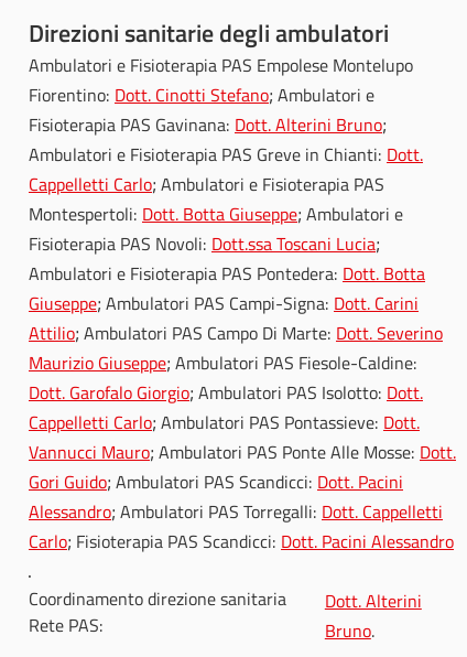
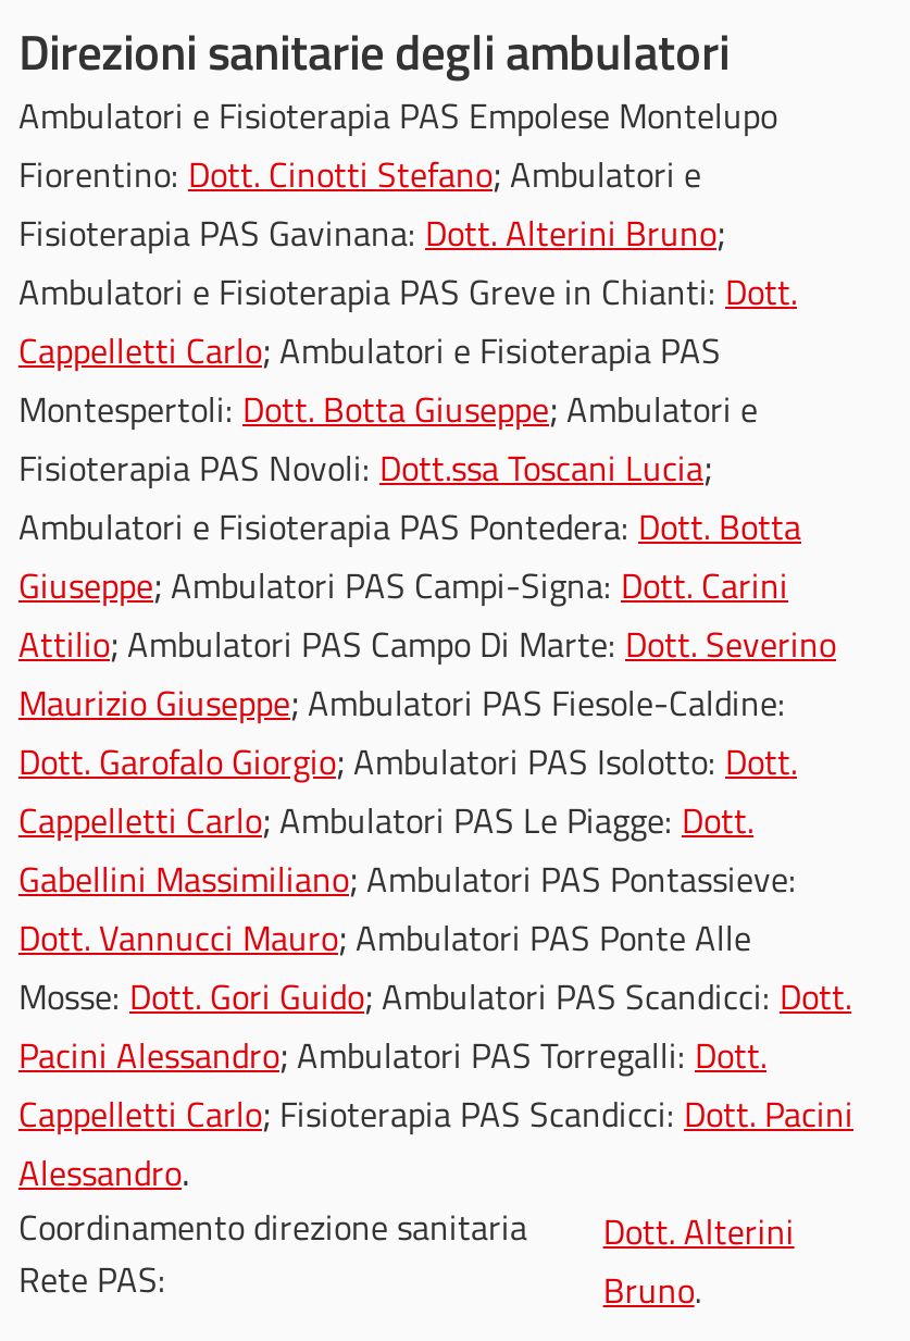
[29,409,456,554] Cappelletti Carlo Ambulatori PAS Pontassieve: Dott. | Vannucci Mauro Ambulatori PAS Ponte Alle Mosse: Dott. | Gori Guido Ambulatori PAS Scandicci: Dott. Pacini | Alessandro Ambulatori PAS Torregalli: Dott. Cappelletti | Carlo Fisioterapia PAS Scandicci: Dott. Pacini Alessandro -> [18,794,853,1199] Cappelletti Carlo Ambulatori PAS Le Piagge: Dott. | Gabellini Massimiliano Ambulatori PAS Pontassieve: | Dott. Vannucci Mauro Ambulatori PAS Ponte Alle | Mosse: Dott. Gori Guido Ambulatori PAS Scandicci: Dott. | Pacini Alessandro Ambulatori PAS Torregalli: Dott. | Cappelletti Carlo Fisioterapia PAS Scandicci: Dott. Pacini | Alessandro

